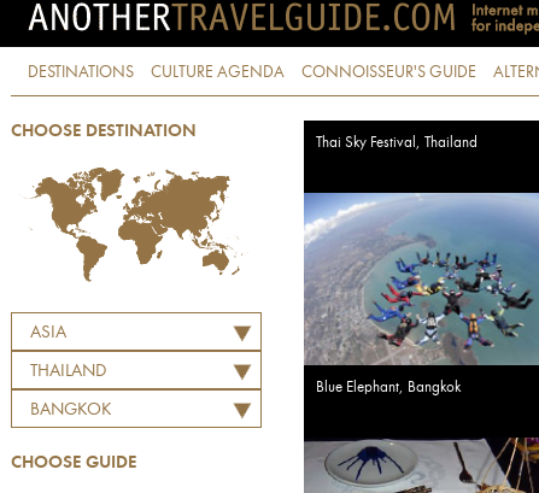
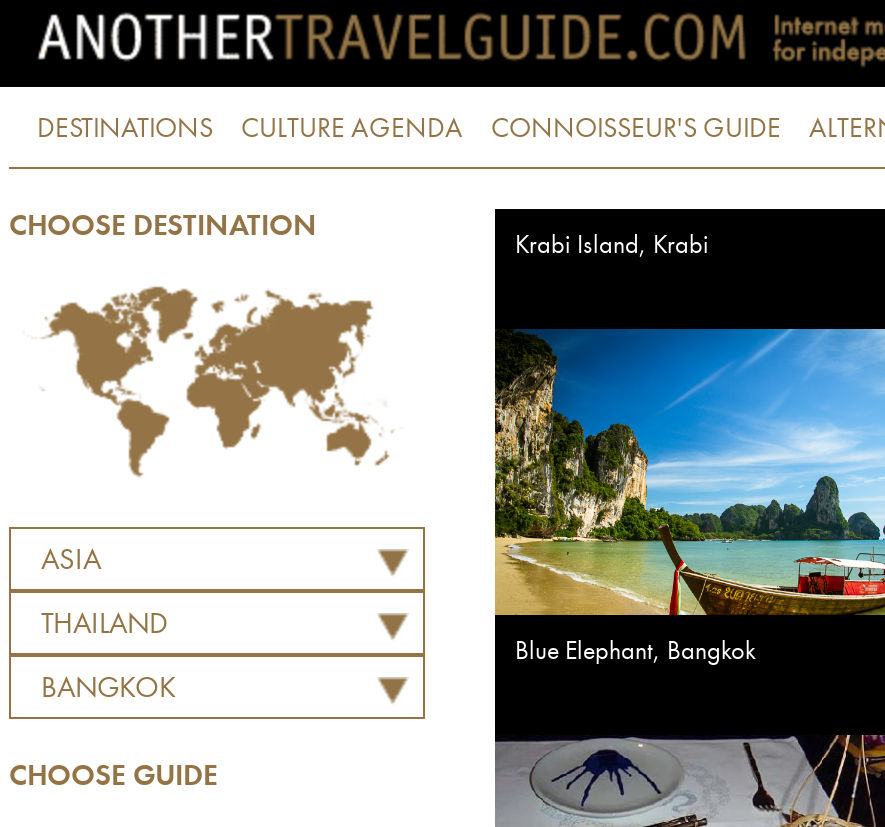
[316,135,478,151] Thai Sky Festival, Thailand -> [515,233,709,259] Krabi Island, Krabi
[303,192,535,366] [image] -> [493,327,879,617] [image]

